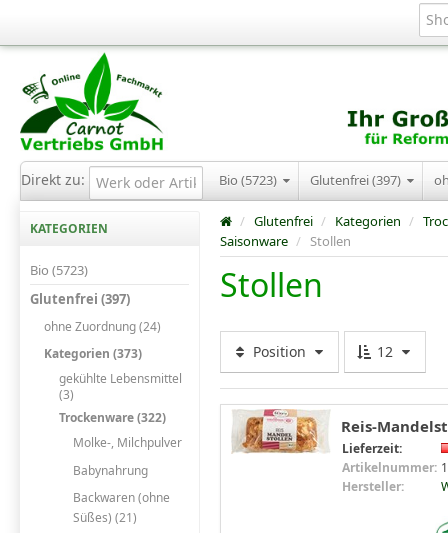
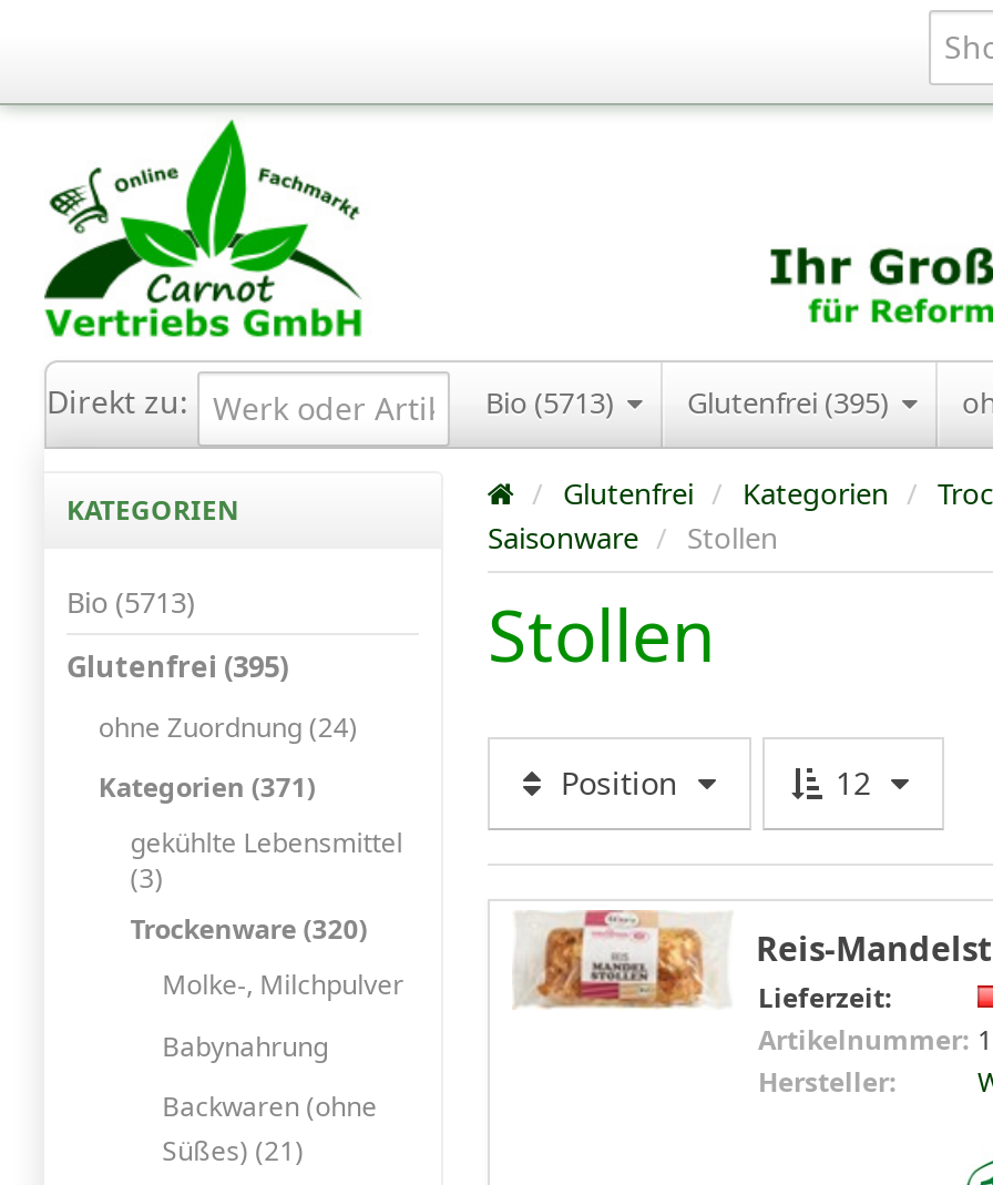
[219,171,280,189] Bio (5723) -> [485,383,621,423] Bio (5713)
[310,171,404,189] Glutenfrei (397) -> [687,383,895,423] Glutenfrei (395)
[30,261,88,279] Bio (5723) -> [66,583,195,623] Bio (5713)
[30,290,130,308] Glutenfrei (397) -> [66,646,288,686] Glutenfrei (395)
[44,345,142,362] Kategorien (373) -> [98,768,316,805] Kategorien (371)
[59,409,166,426] Trockenware (322) -> [130,910,367,948] Trockenware (320)

